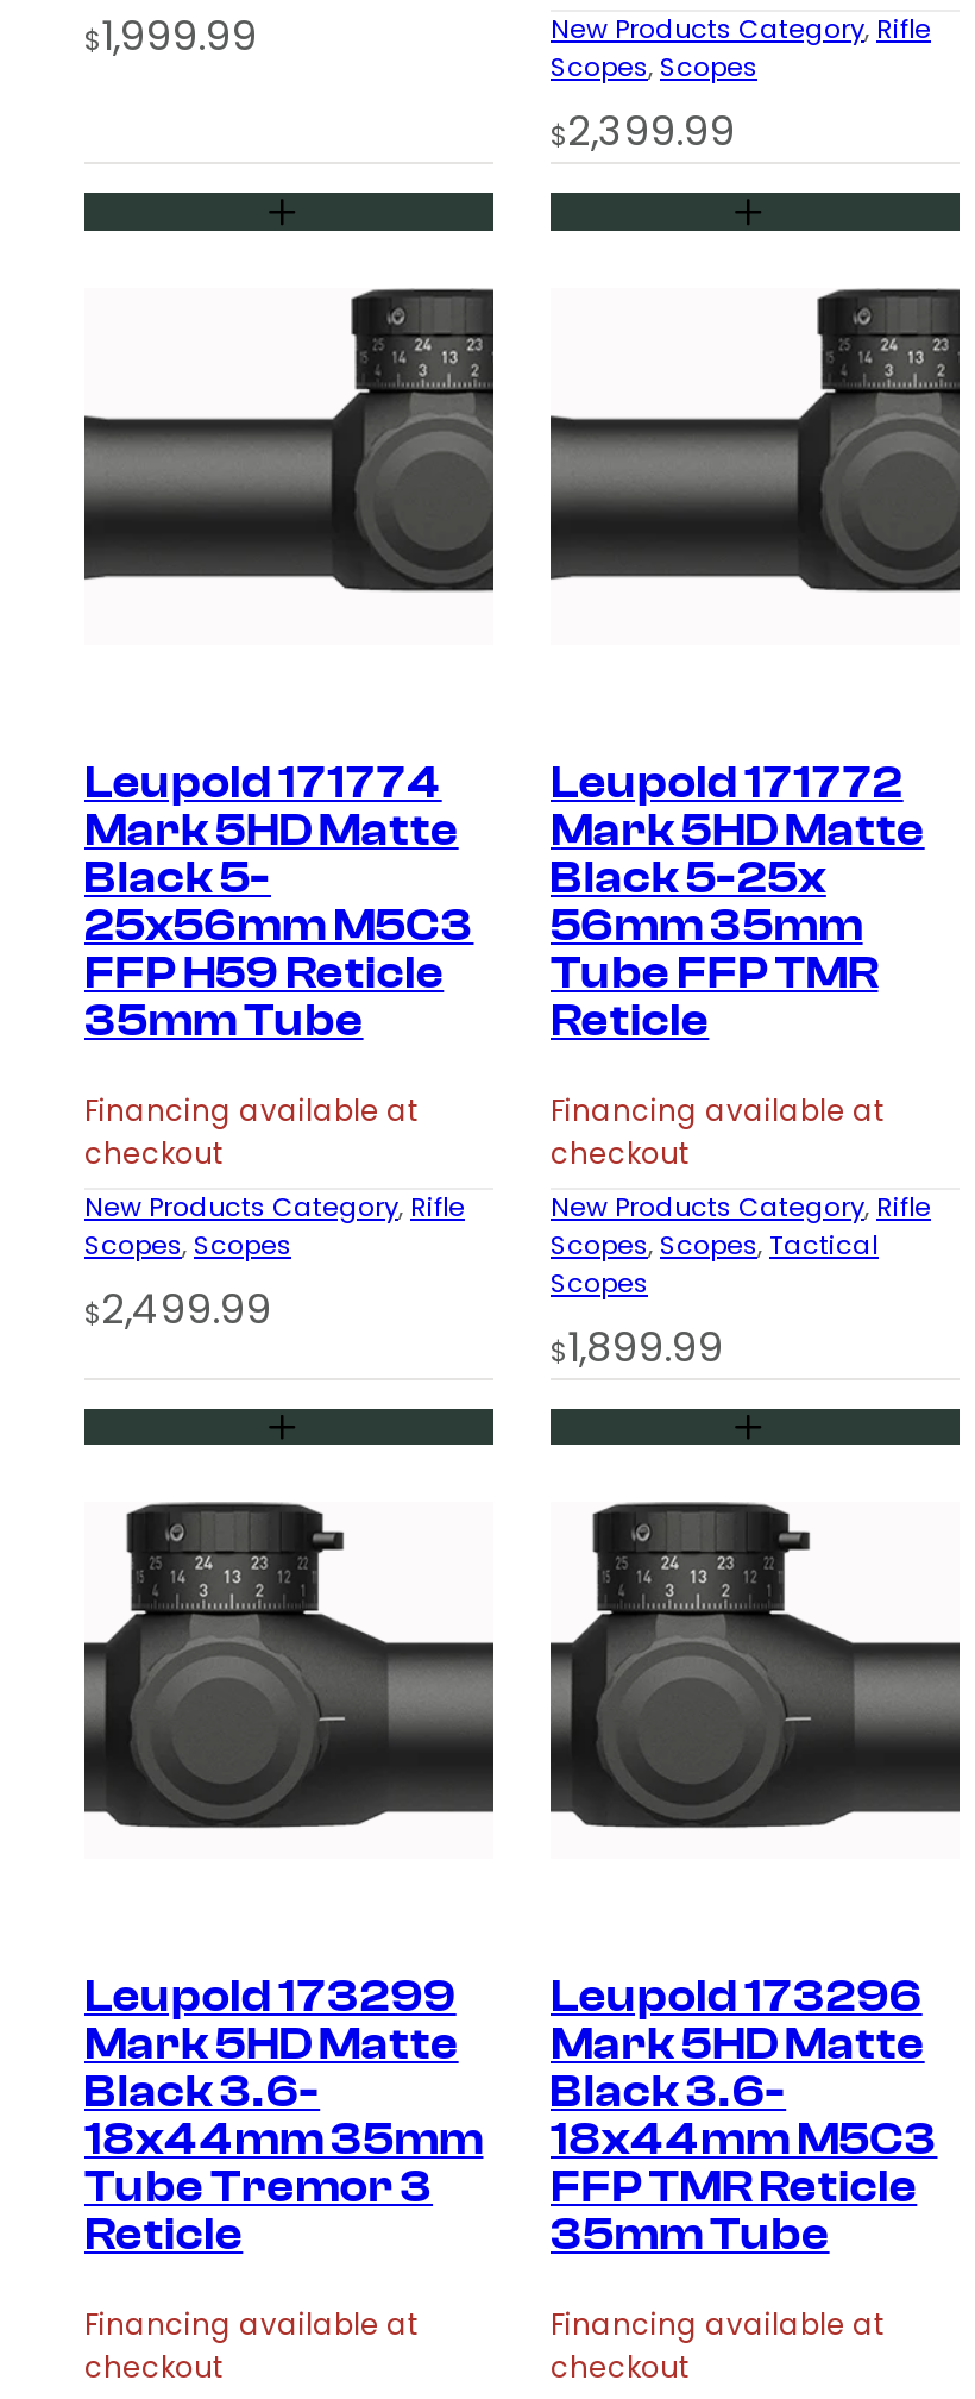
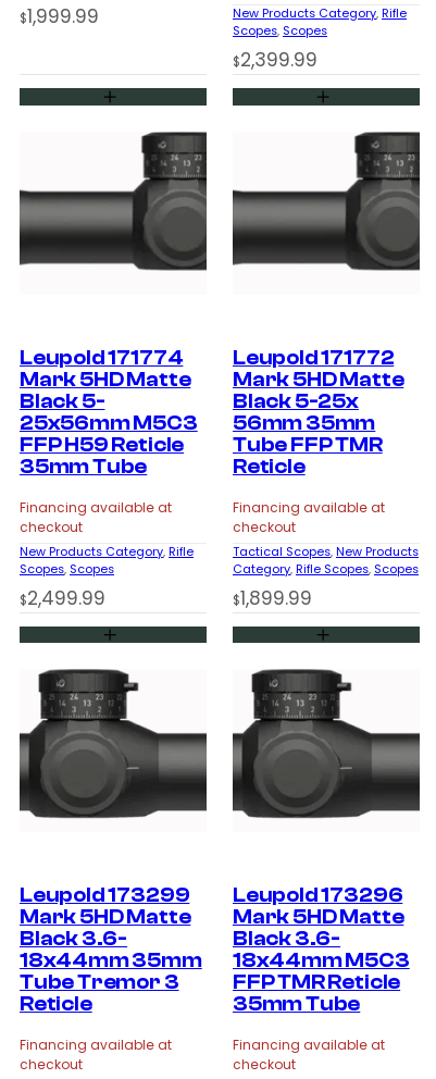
[551,1189,931,1301] New Products Category, Rifle | Scopes, Scopes, Tactical | Scopes -> [233,543,419,577] Tactical Scopes, New Products | Category, Rifle Scopes, Scopes

